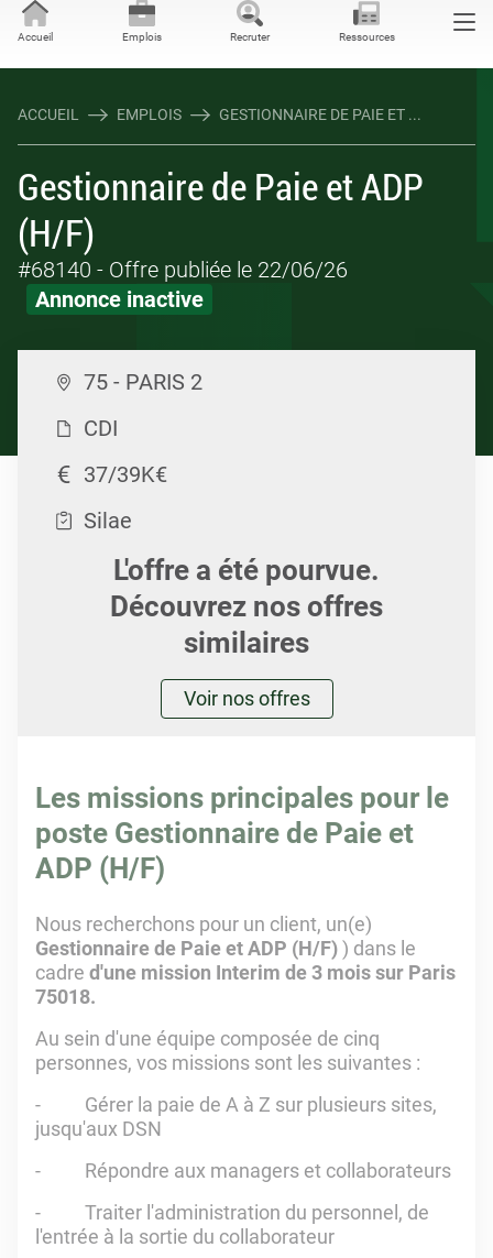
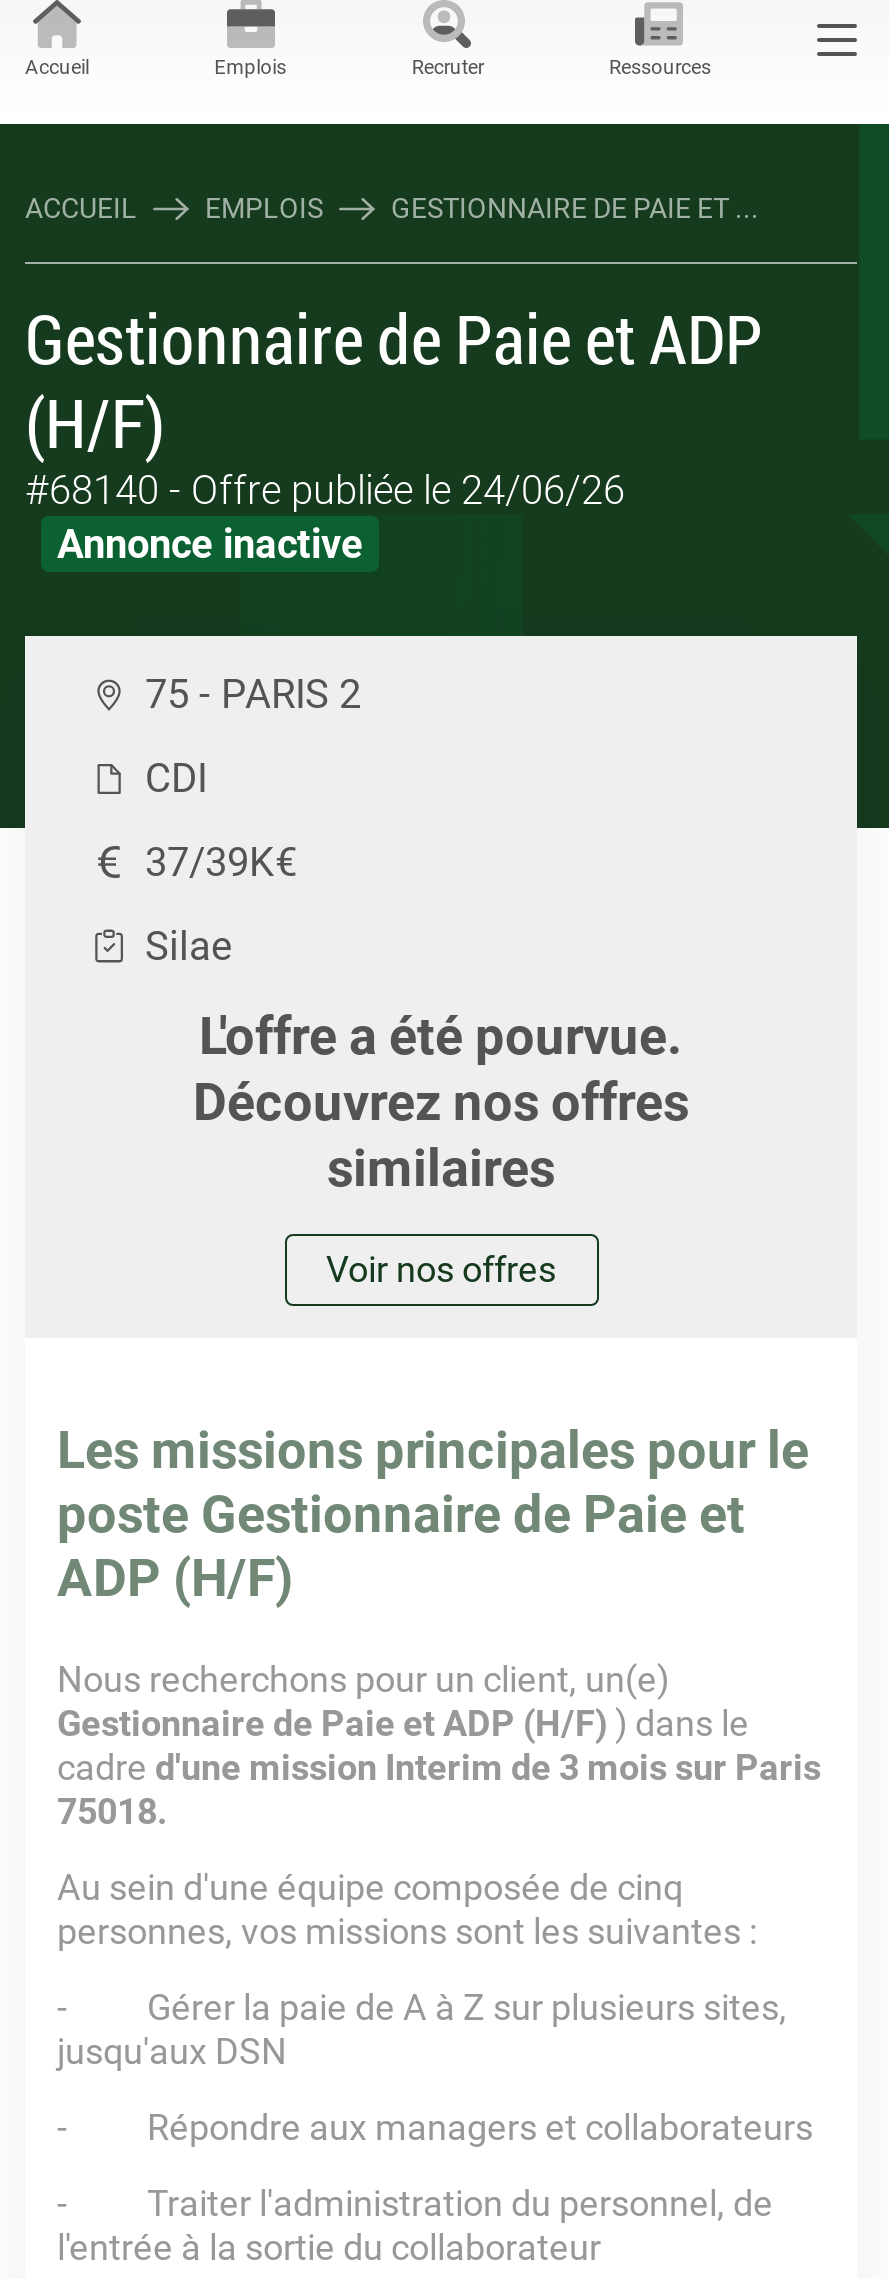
[18,256,348,283] #68140 - Offre publiée le 22/06/26 -> [25,466,625,514] #68140 - Offre publiée le 24/06/26

